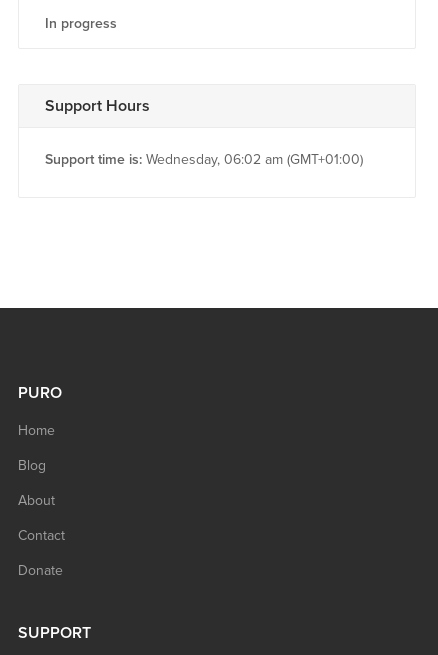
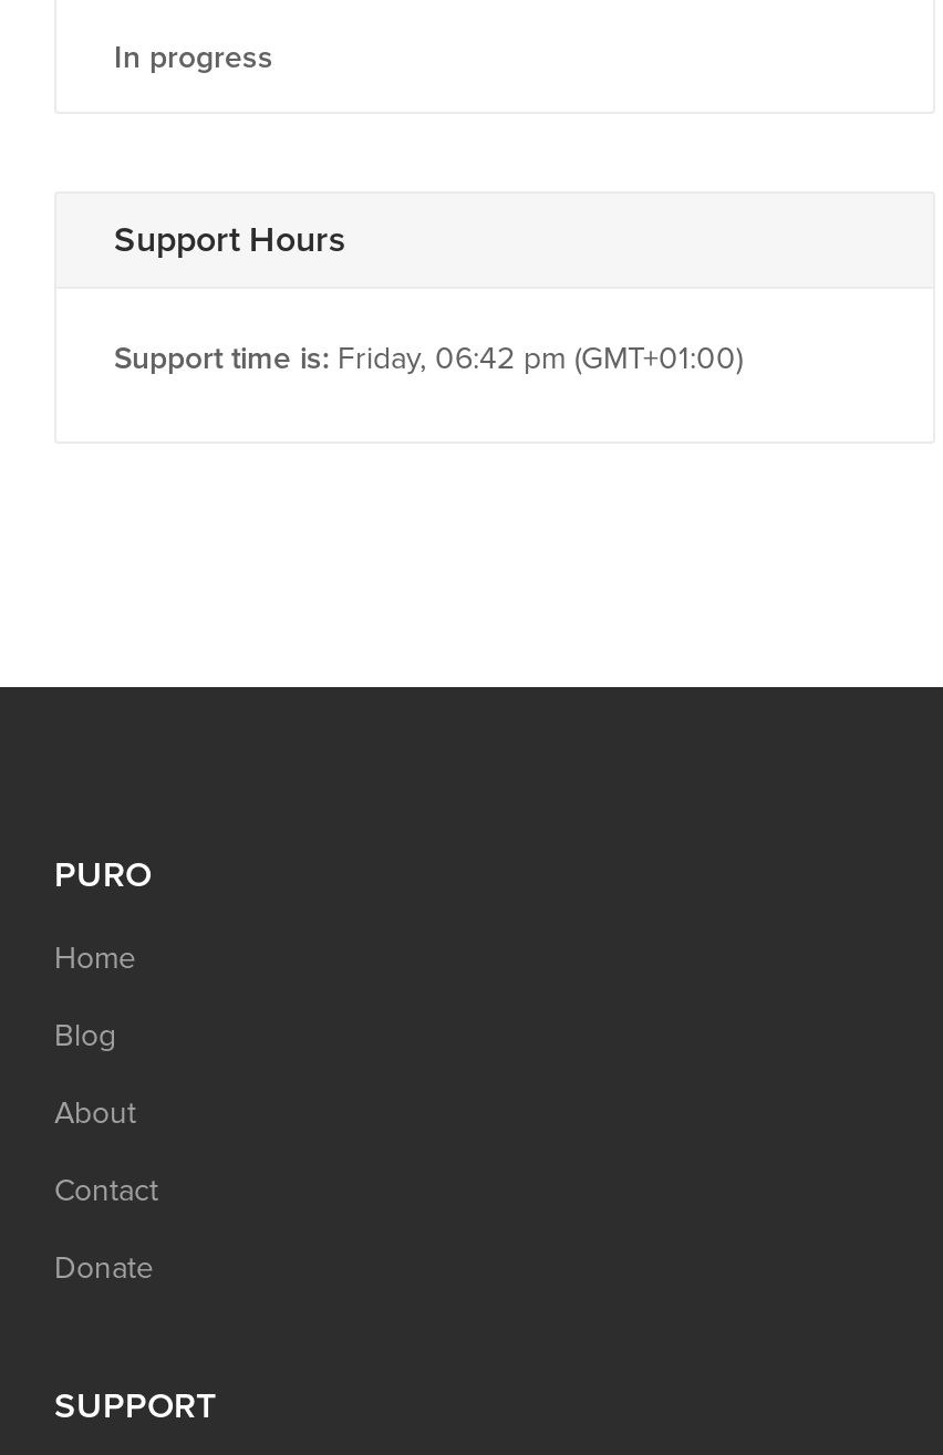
[45,150,363,167] Support time is: Wednesday, 06:02 am (GMT+01:00) -> [114,339,743,376] Support time is: Friday, 06:42 pm (GMT+01:00)

